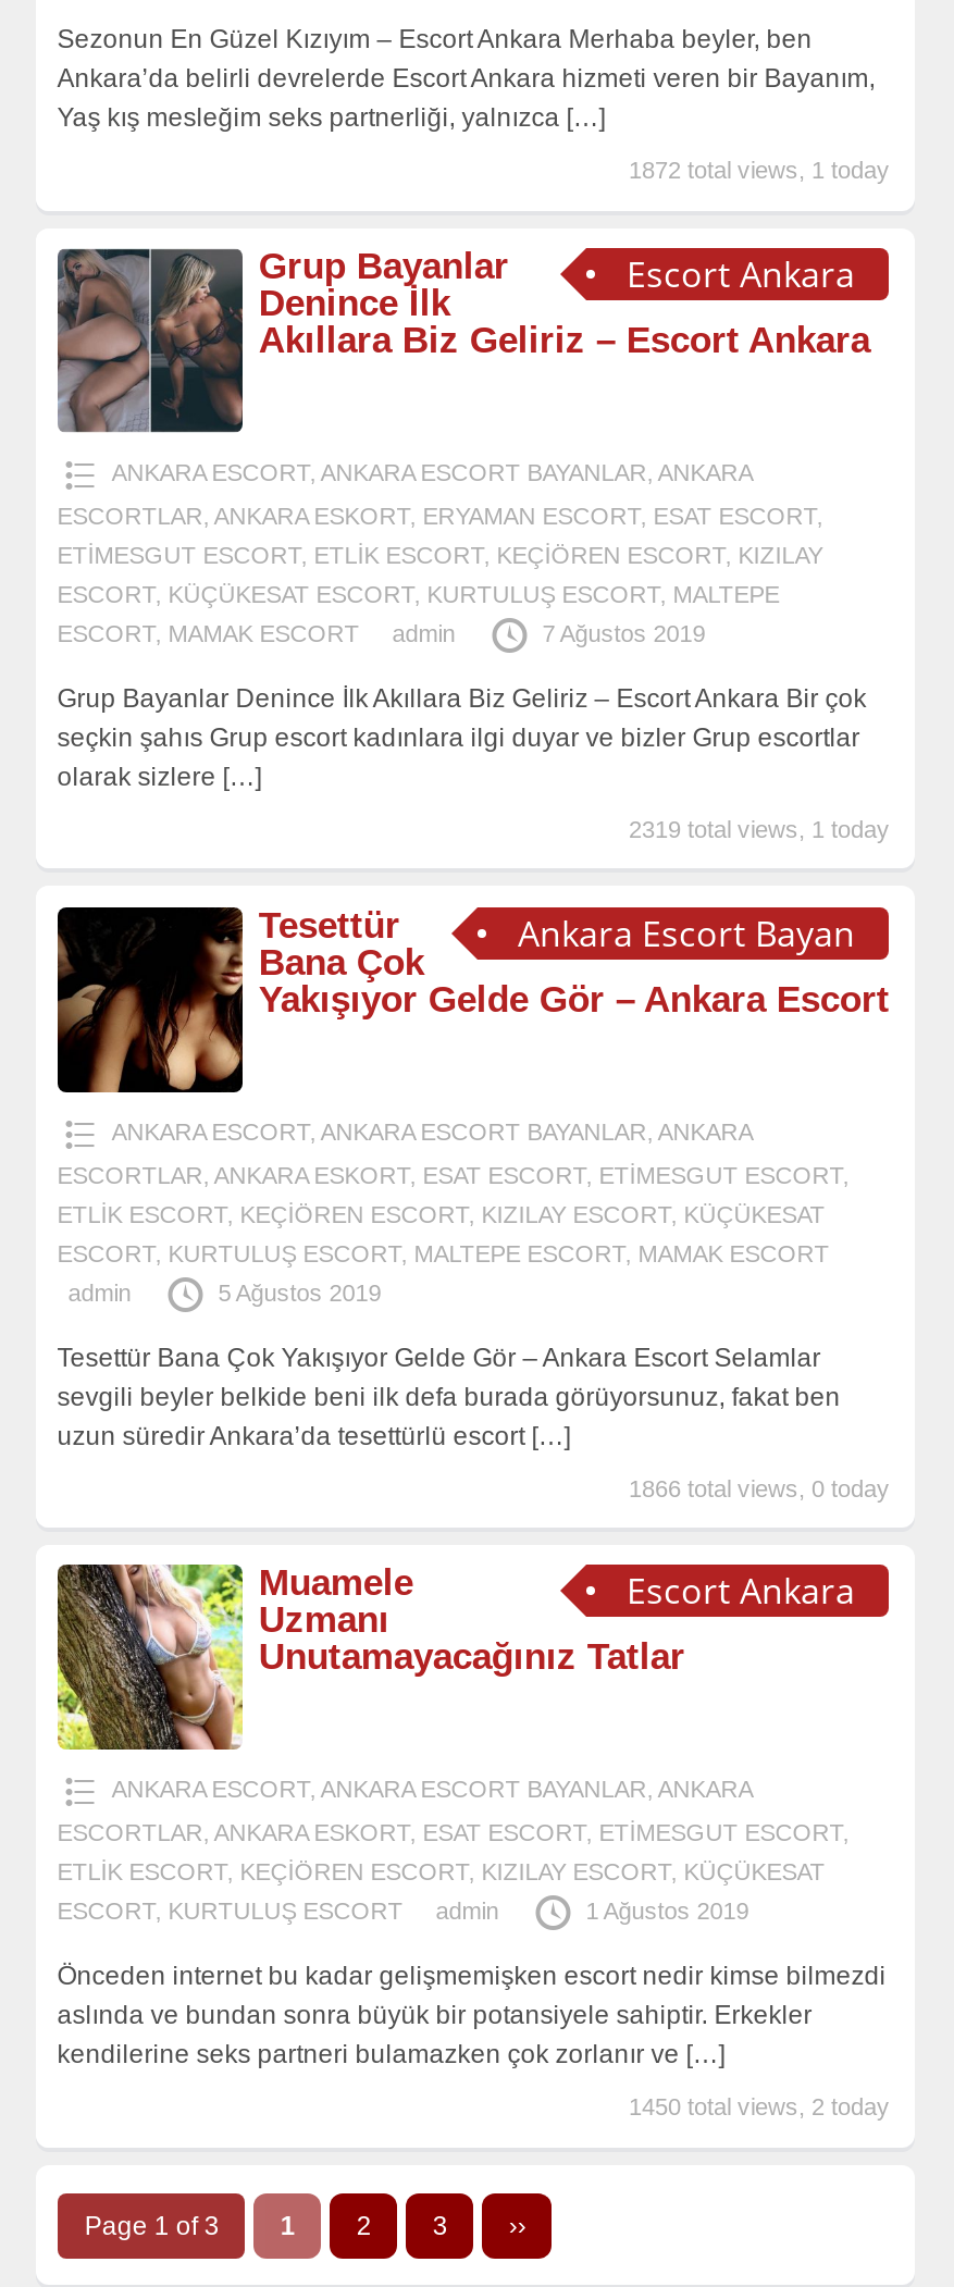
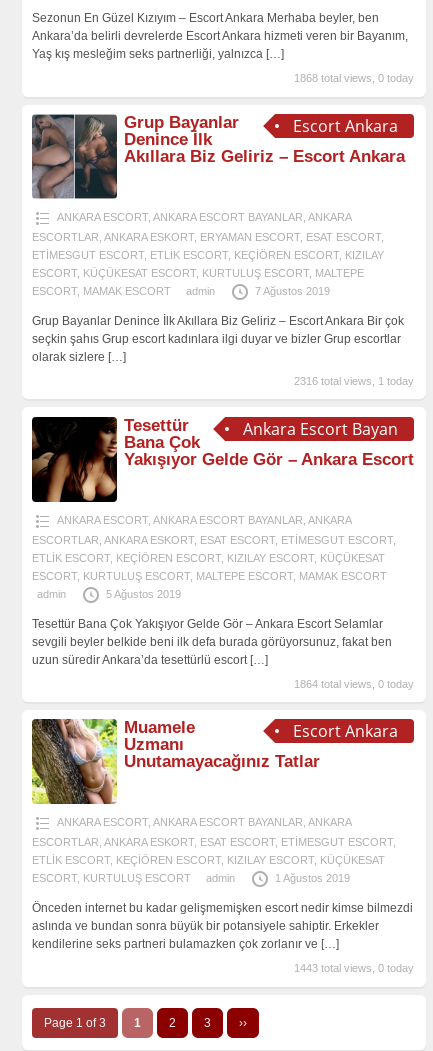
[629,157,890,183] 1872 total views, 1 today -> [294,72,414,84] 1868 total views, 0 today
[629,816,890,842] 2319 total views, 1 today -> [294,375,414,387] 2316 total views, 1 today
[629,1475,890,1501] 1866 total views, 0 today -> [294,678,414,690] 1864 total views, 0 today
[629,2094,890,2121] 1450 total views, 2 today -> [294,962,414,974] 1443 total views, 0 today

